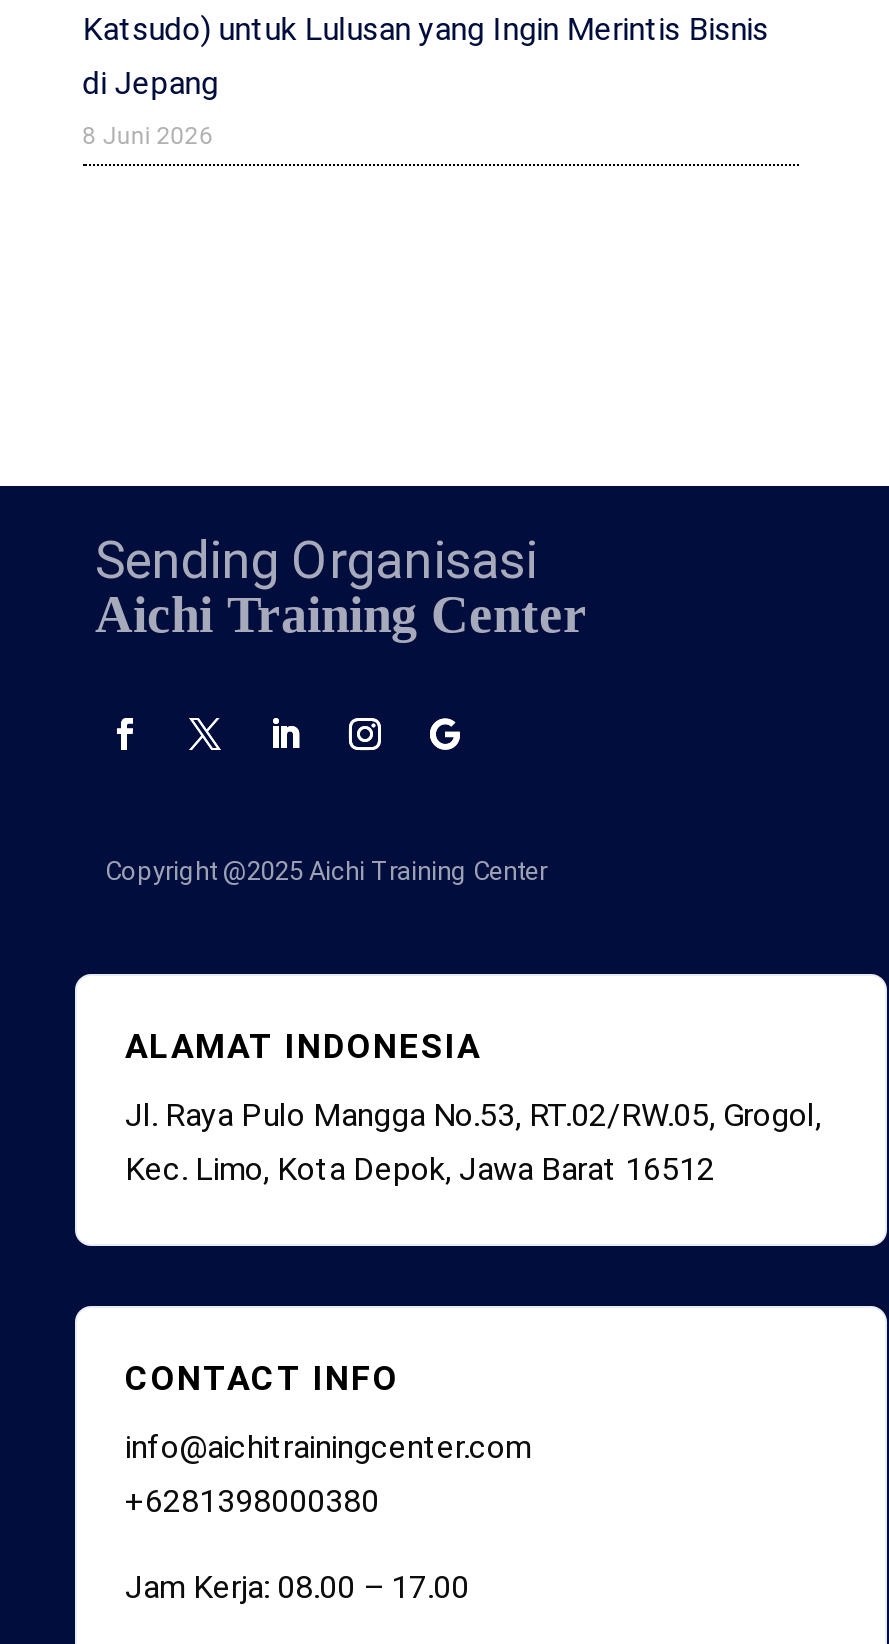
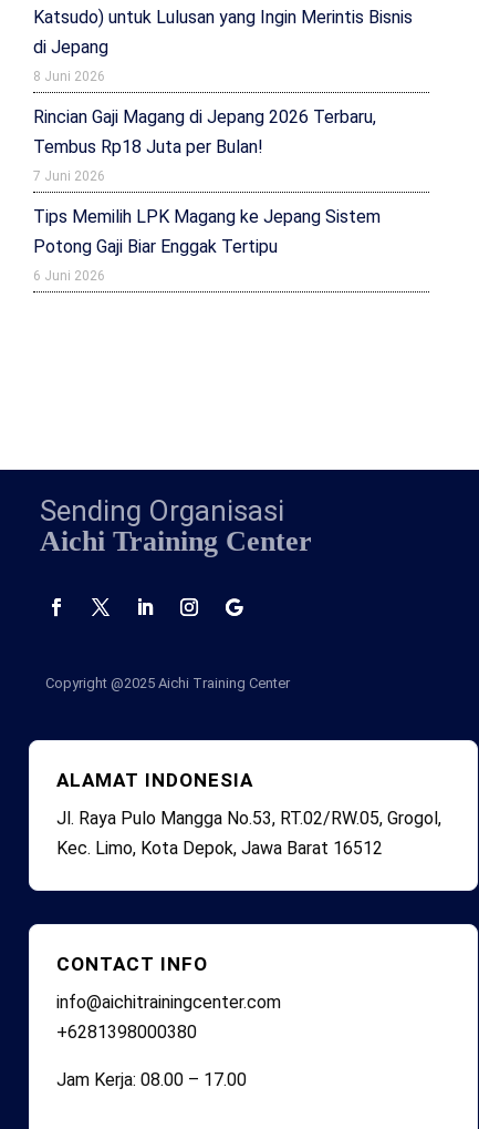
none -> [33,106,380,284] Rincian Gaji Magang di Jepang 2026 Terbaru, | Tembus Rp18 Juta per Bulan! | 7 Juni 2026 | Tips Memilih LPK Magang ke Jepang Sistem | Potong Gaji Biar Enggak Tertipu | 6 Juni 2026

